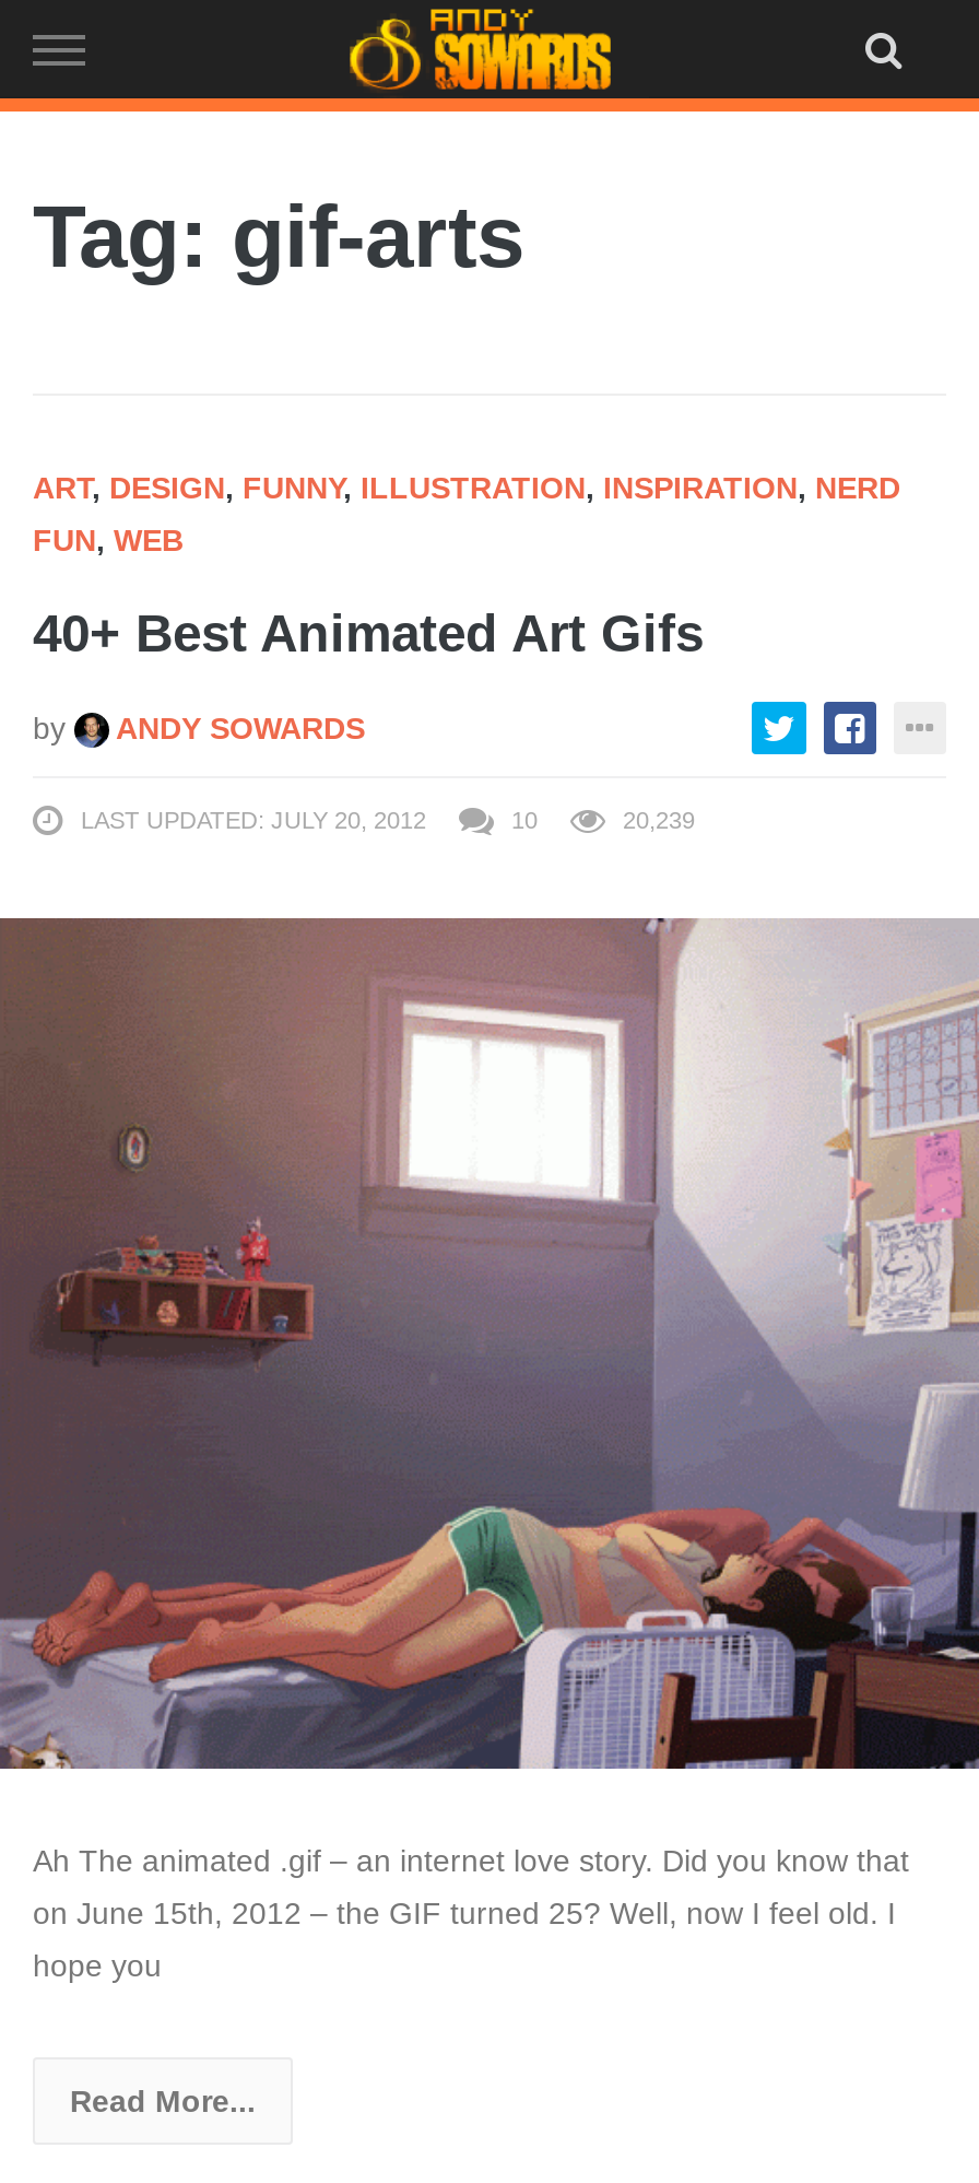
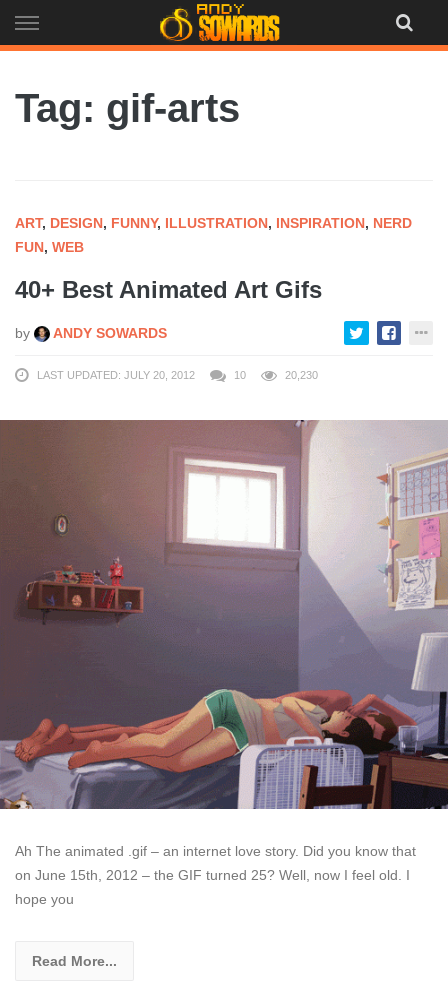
[616,807,695,833] 20,239 -> [282,369,318,381] 20,230

